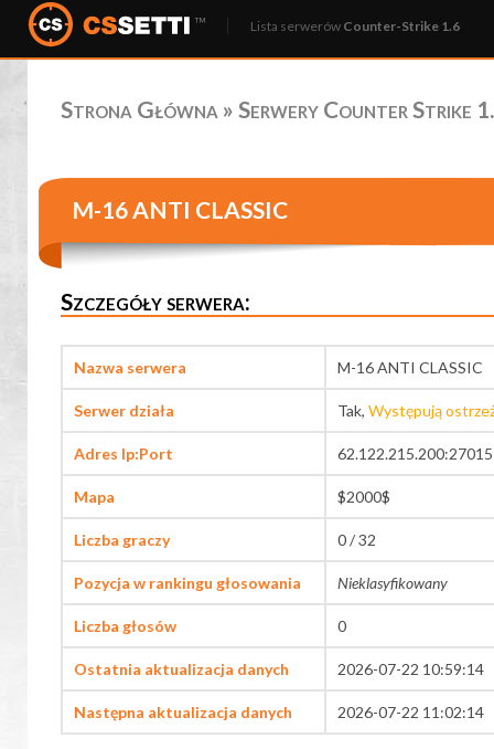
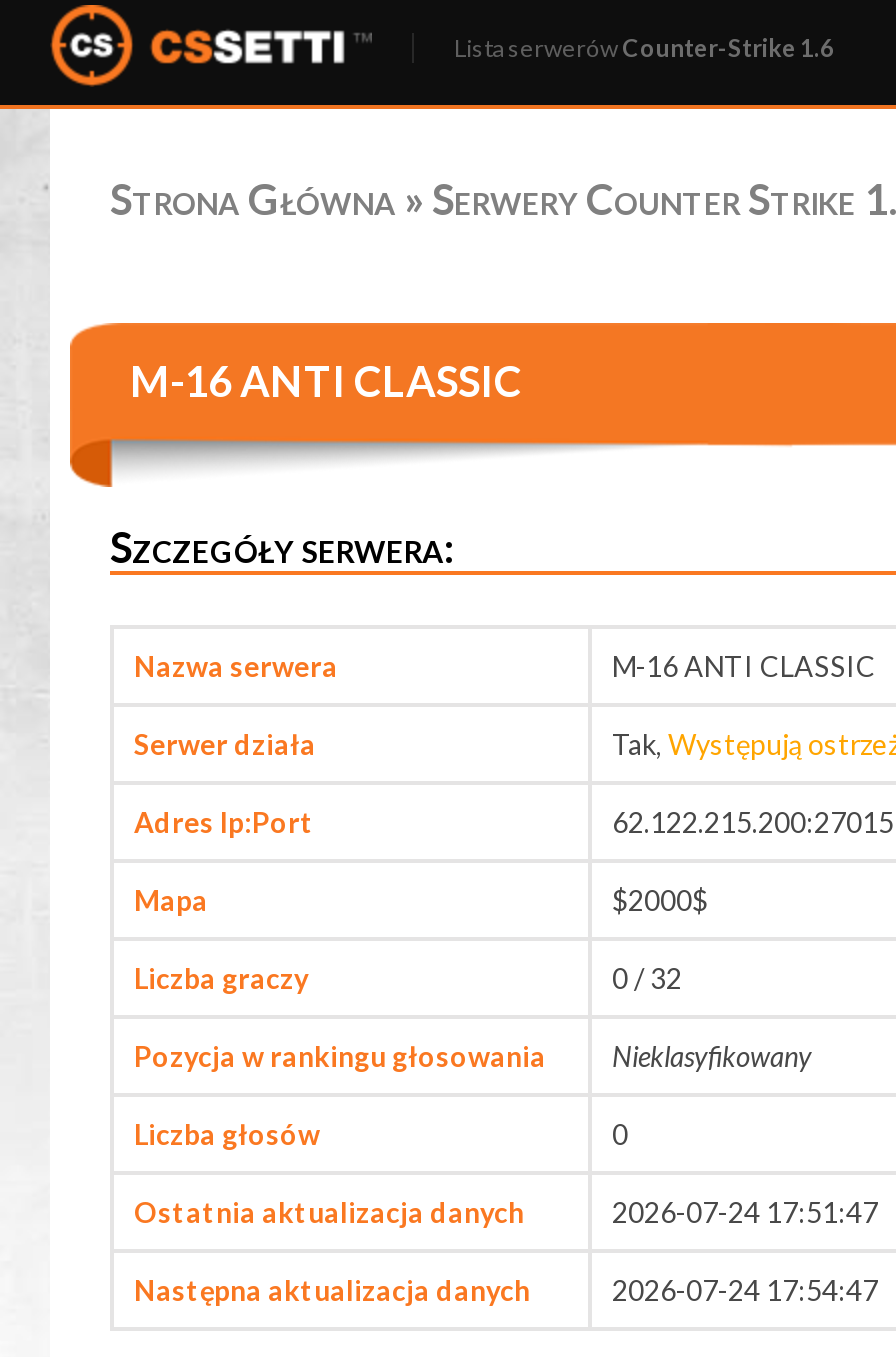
[337,660,484,679] 2026-07-22 10:59:14 -> [612,1196,878,1230] 2026-07-24 17:51:47
[337,703,484,722] 2026-07-22 11:02:14 -> [612,1274,878,1308] 2026-07-24 17:54:47

